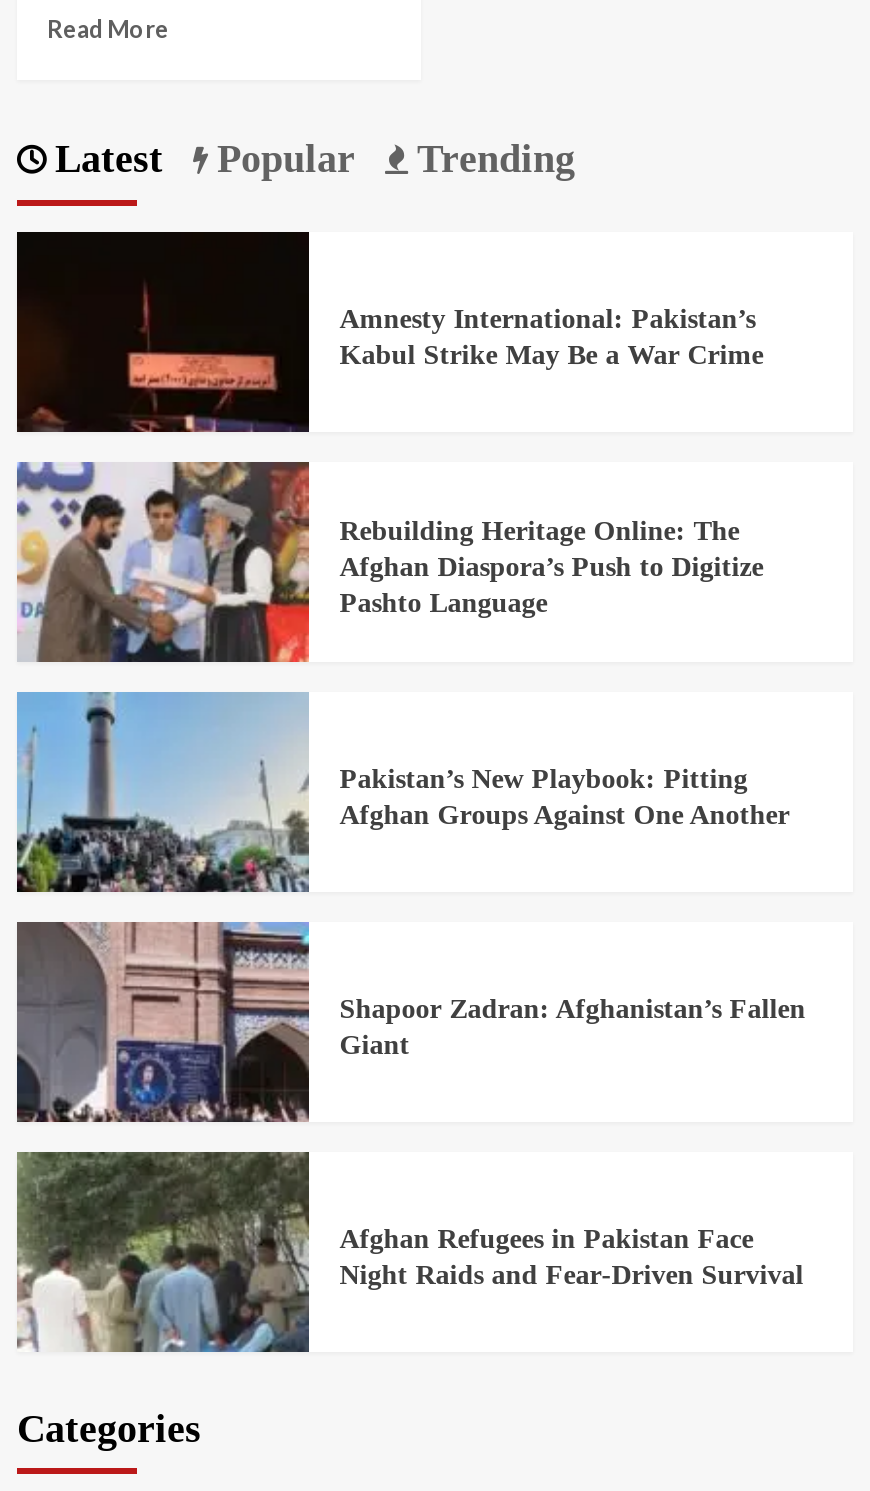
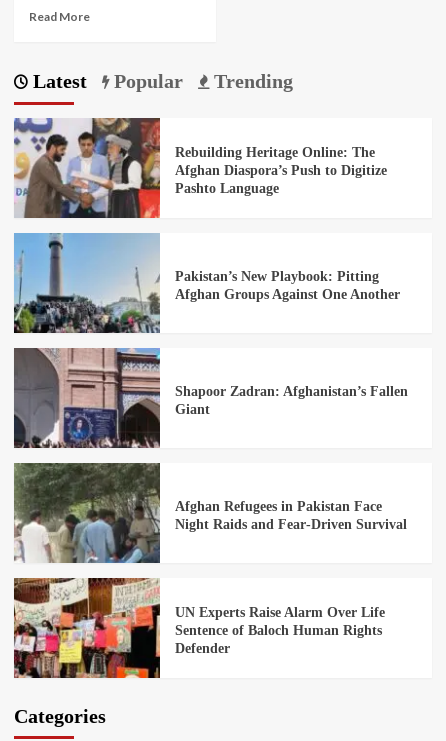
[15,230,764,434] [image] | Amnesty International: Pakistan’s | Kabul Strike May Be a War Crime -> none
moved [13,458,806,1289] -> [12,116,408,532]: [image] | Rebuilding Heritage Online: The | Afghan Diaspora’s Push to Digitize | ... | Afghan Refugees in Pakistan Face | Night Raids and Fear‑Driven Survival
none -> [13,577,385,679] [image] | UN Experts Raise Alarm Over Life | Sentence of Baloch Human Rights | Defender

